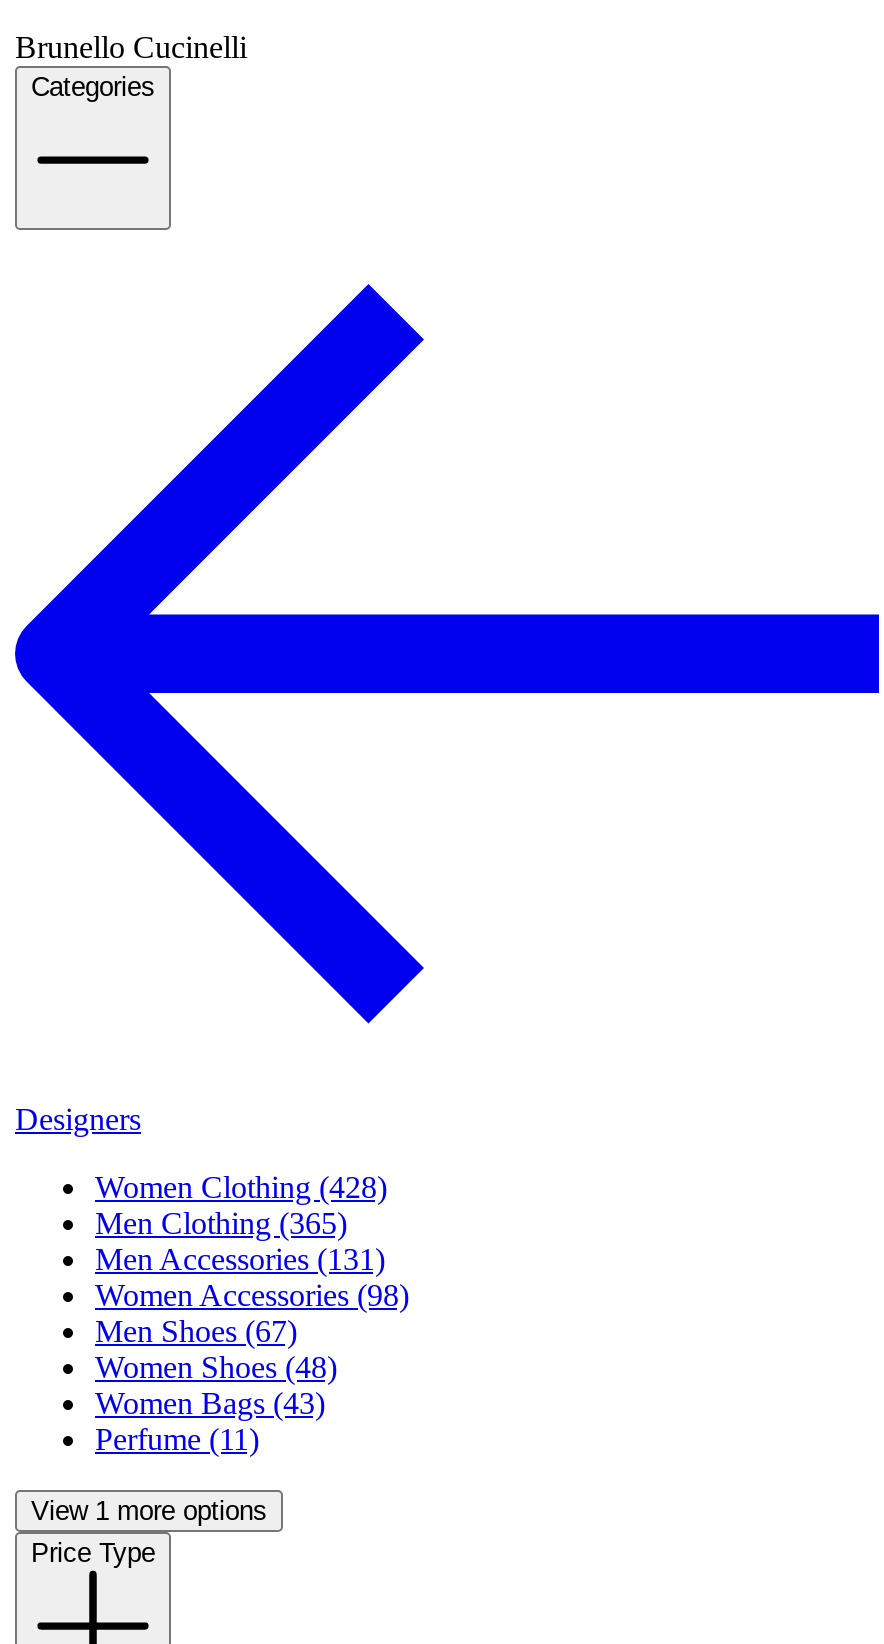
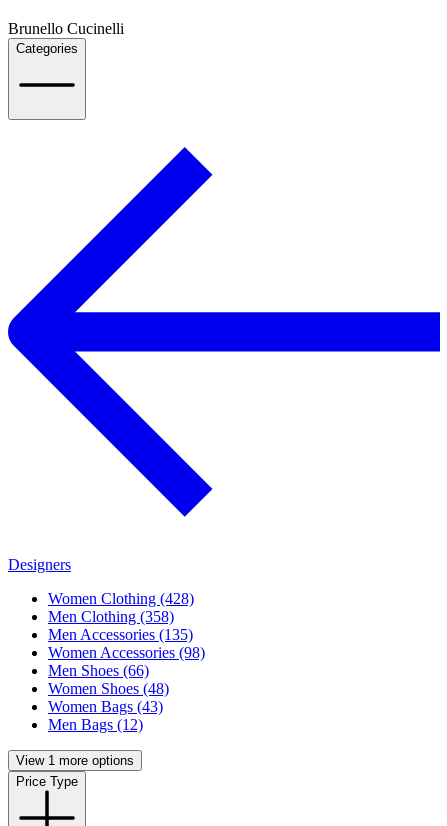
[95,1206,347,1240] Men Clothing (365) -> [48,608,174,625] Men Clothing (358)
[95,1242,385,1276] Men Accessories (131) -> [48,626,193,643] Men Accessories (135)
[95,1314,297,1348] Men Shoes (67) -> [48,662,149,679] Men Shoes (66)
[95,1422,259,1456] Perfume (11) -> [48,716,143,733] Men Bags (12)

